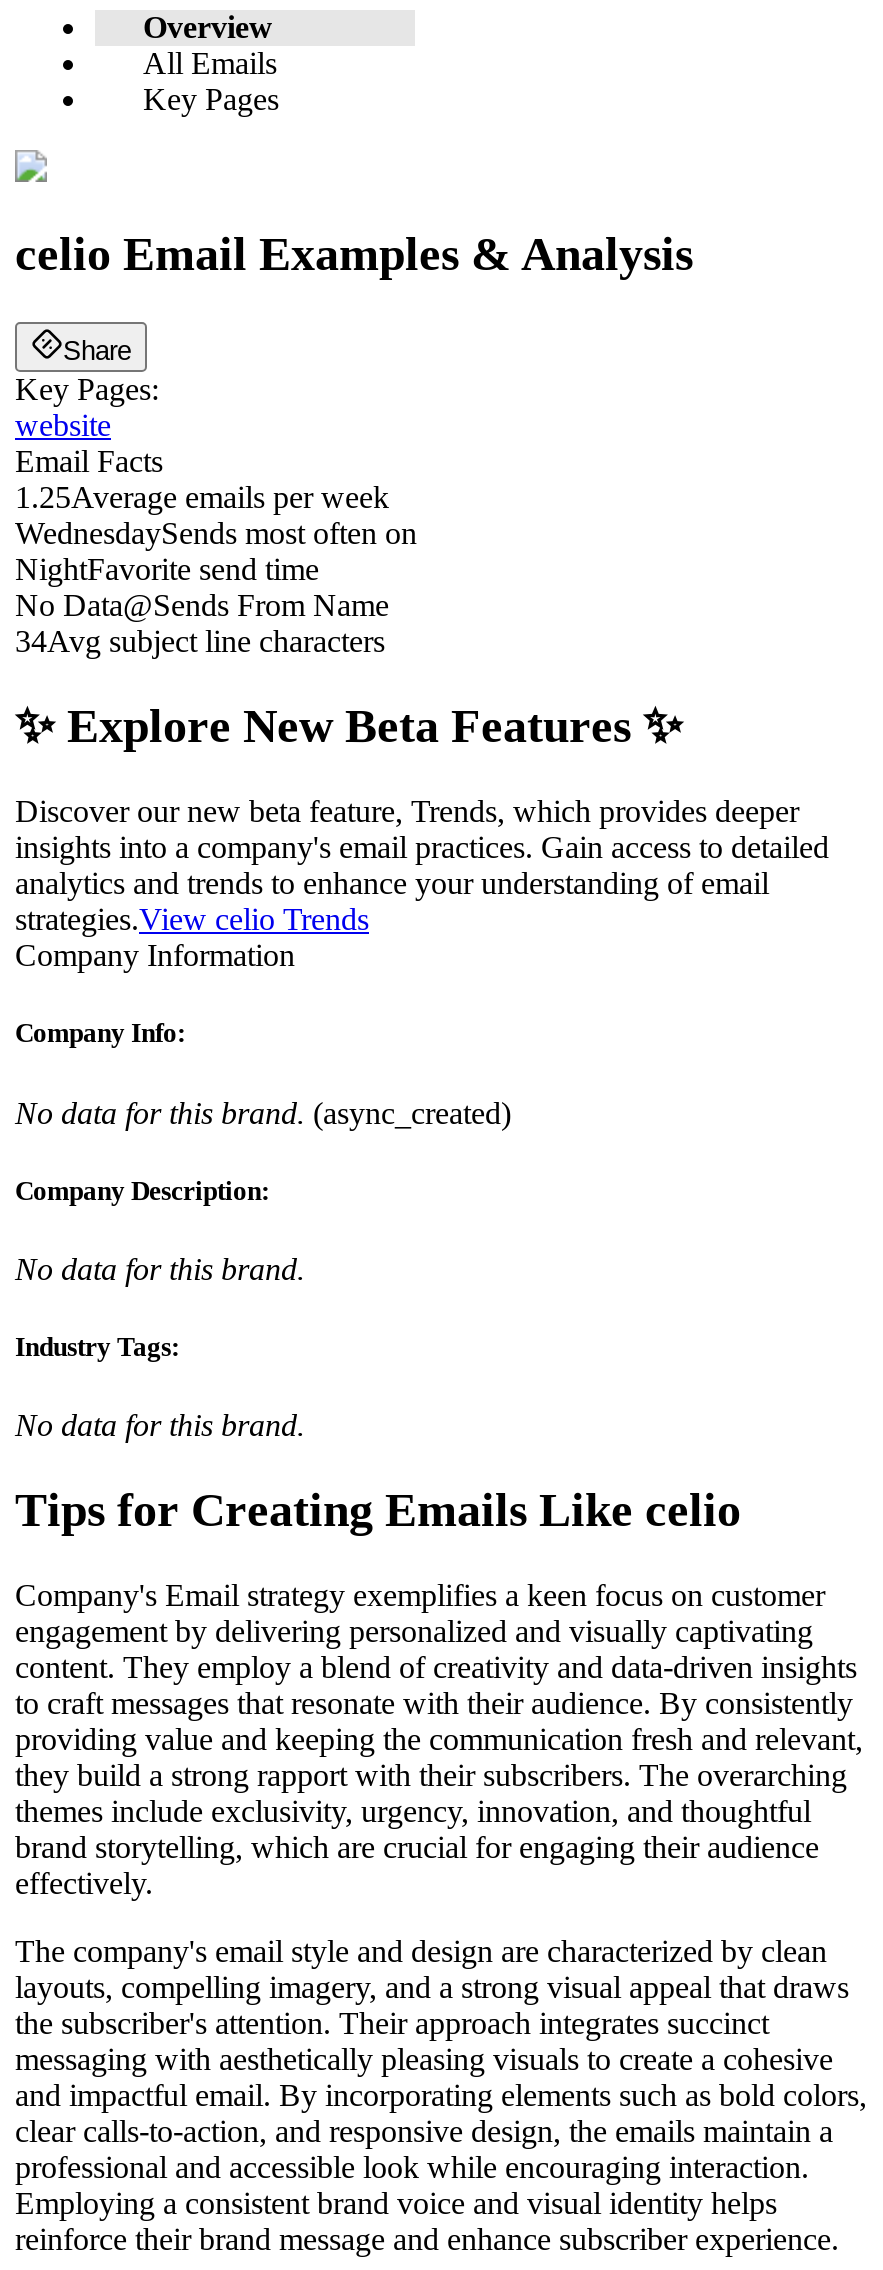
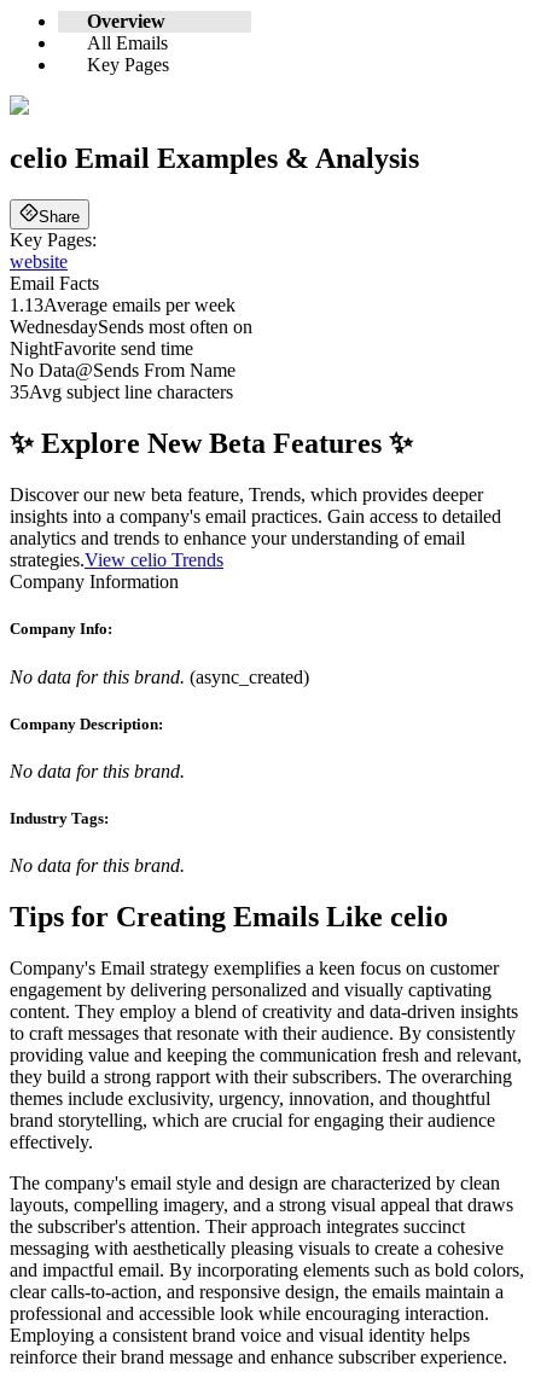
[15,481,389,515] 1.25Average emails per week -> [10,295,235,316] 1.13Average emails per week
[15,625,385,659] 34Avg subject line characters -> [10,382,233,403] 35Avg subject line characters

